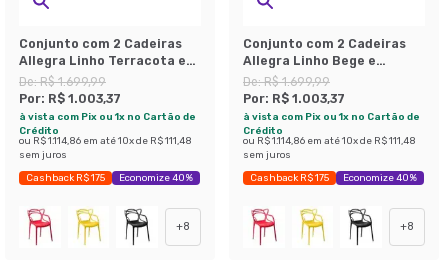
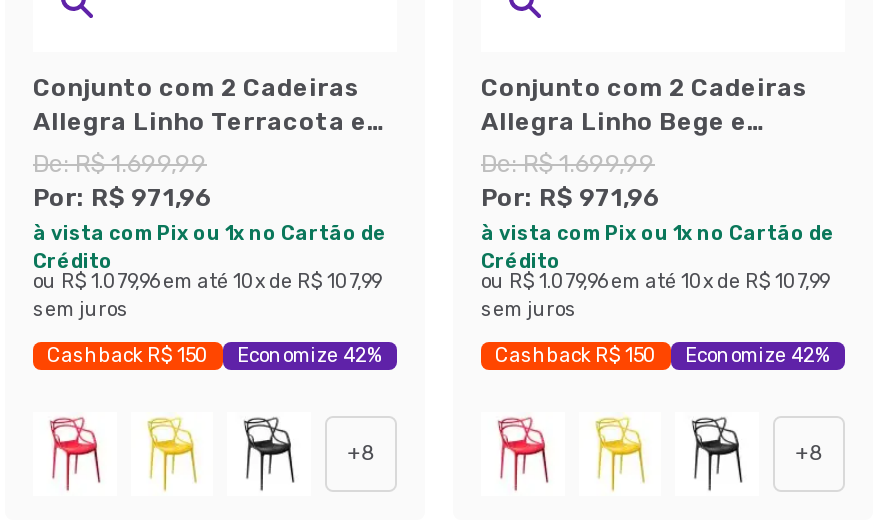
[19,91,121,105] Por: R$ 1.003,37 -> [33,183,213,211] Por: R$ 971,96
[243,91,345,105] Por: R$ 1.003,37 -> [481,183,661,211] Por: R$ 971,96
[19,135,192,146] ou R$ 1.114,86 em até 10 x de R$ 111,48 -> [33,270,381,292] ou R$ 1.079,96 em até 10 x de R$ 107,99
[243,135,416,146] ou R$ 1.114,86 em até 10 x de R$ 111,48 -> [481,270,829,292] ou R$ 1.079,96 em até 10 x de R$ 107,99
[26,172,105,183] Cashback R$ 175 -> [47,344,209,366] Cashback R$ 150
[119,172,193,183] Economize 40% -> [237,344,383,366] Economize 42%
[250,172,329,183] Cashback R$ 175 -> [495,344,657,366] Cashback R$ 150
[343,172,417,183] Economize 40% -> [685,344,831,366] Economize 42%

